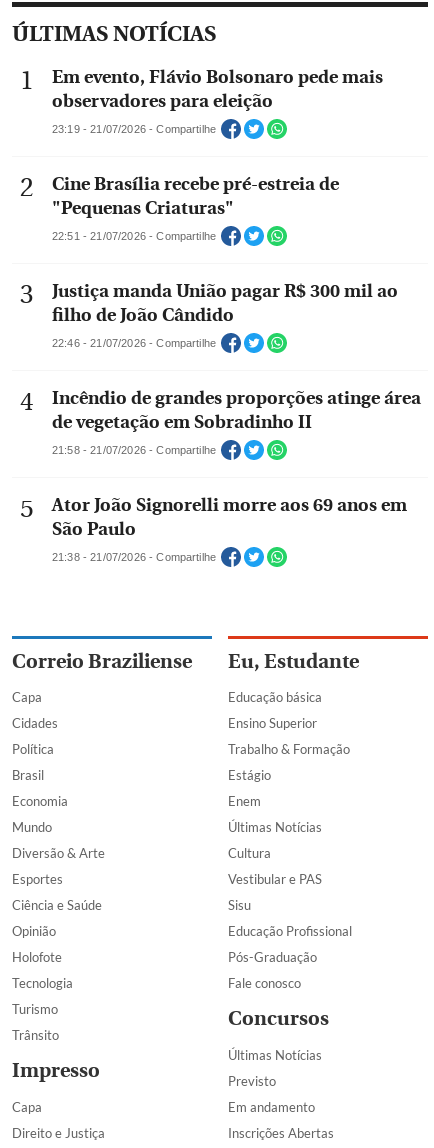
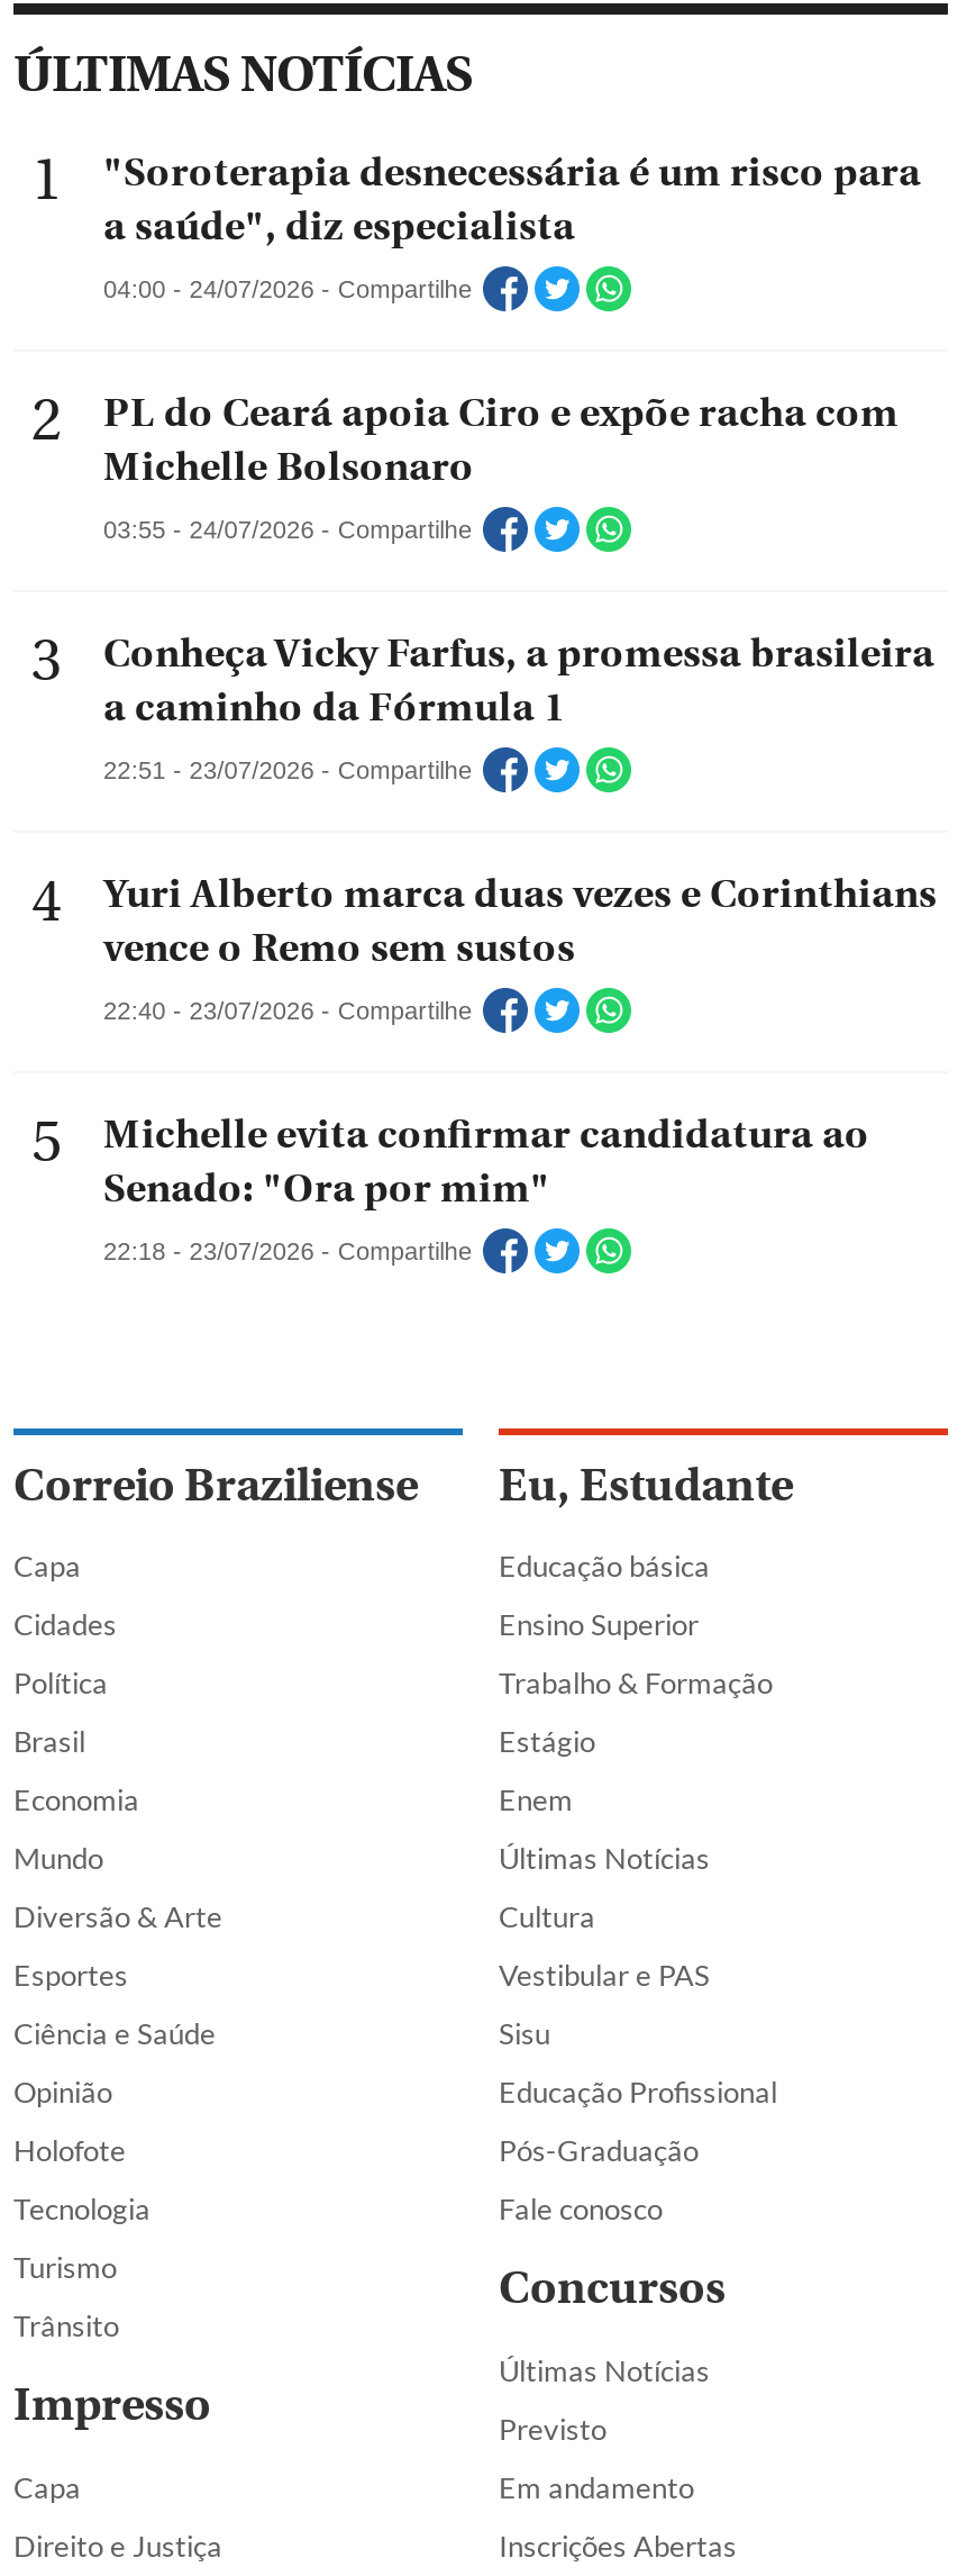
[52,67,383,112] Em evento, Flávio Bolsonaro pede mais | observadores para eleição -> [103,149,921,250] "Soroterapia desnecessária é um risco para | a saúde", diz especialista
[52,123,216,135] 23:19 - 21/07/2026 - Compartilhe -> [103,276,472,303] 04:00 - 24/07/2026 - Compartilhe
[52,174,339,219] Cine Brasília recebe pré-estreia de | "Pequenas Criaturas" -> [103,390,898,491] PL do Ceará apoia Ciro e expõe racha com | Michelle Bolsonaro
[52,230,216,242] 22:51 - 21/07/2026 - Compartilhe -> [103,517,472,544] 03:55 - 24/07/2026 - Compartilhe
[52,281,398,326] Justiça manda União pagar R$ 300 mil ao | filho de João Cândido -> [103,630,934,731] Conheça Vicky Farfus, a promessa brasileira | a caminho da Fórmula 1
[52,337,216,349] 22:46 - 21/07/2026 - Compartilhe -> [103,757,472,784] 22:51 - 23/07/2026 - Compartilhe
[52,388,421,433] Incêndio de grandes proporções atinge área | de vegetação em Sobradinho II -> [103,871,937,972] Yuri Alberto marca duas vezes e Corinthians | vence o Remo sem sustos
[52,444,216,456] 21:58 - 21/07/2026 - Compartilhe -> [103,998,472,1025] 22:40 - 23/07/2026 - Compartilhe
[52,495,407,540] Ator João Signorelli morre aos 69 anos em | São Paulo -> [103,1111,869,1212] Michelle evita confirmar candidatura ao | Senado: "Ora por mim"
[52,551,216,563] 21:38 - 21/07/2026 - Compartilhe -> [103,1238,472,1265] 22:18 - 23/07/2026 - Compartilhe

